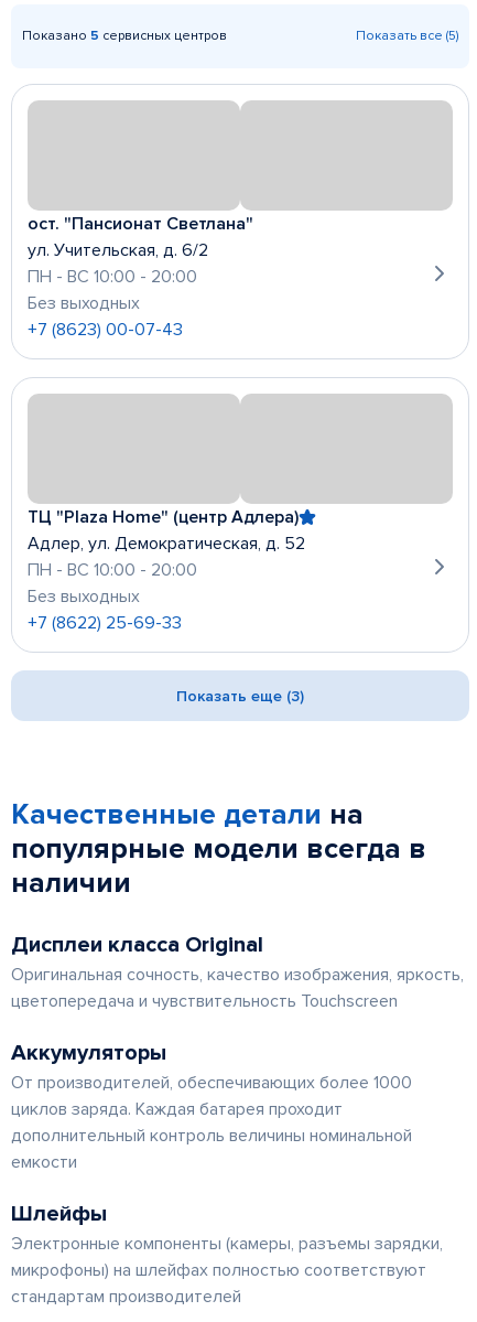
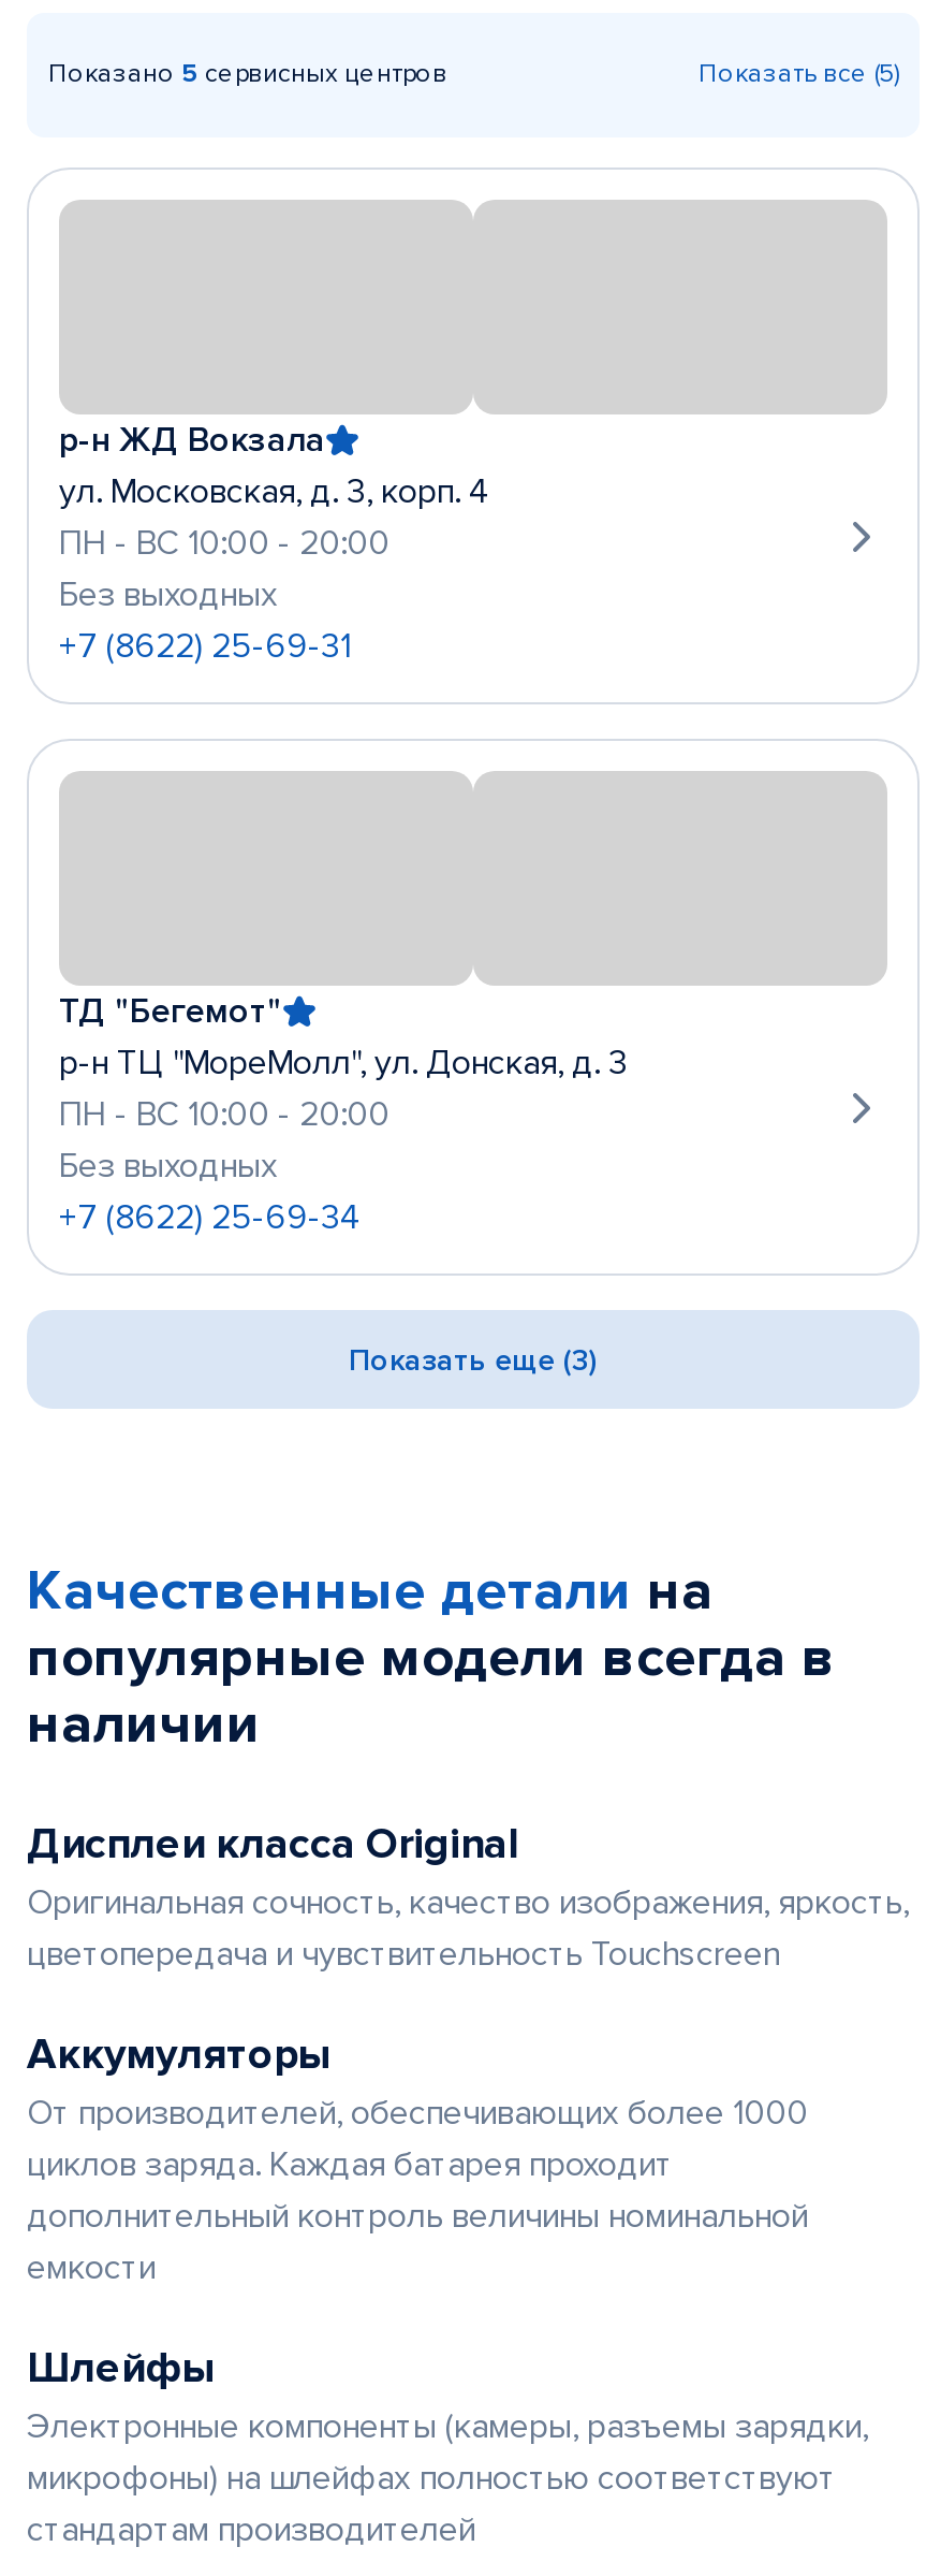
[28,213,253,261] ост. "Пансионат Светлана" | ул. Учительская, д. 6/2 -> [59,419,490,513] р-н ЖД Вокзала | ул. Московская, д. 3, корп. 4
[28,319,183,341] +7 (8623) 00-07-43 -> [59,625,351,668] +7 (8622) 25-69-31
[28,506,305,555] ТЦ "Plaza Home" (центр Адлера) | Адлер, ул. Демократическая, д. 52 -> [59,990,628,1085] ТД "Бегемот" | р-н ТЦ "МореМолл", ул. Донская, д. 3
[28,612,182,634] +7 (8622) 25-69-33 -> [59,1196,362,1239] +7 (8622) 25-69-34

